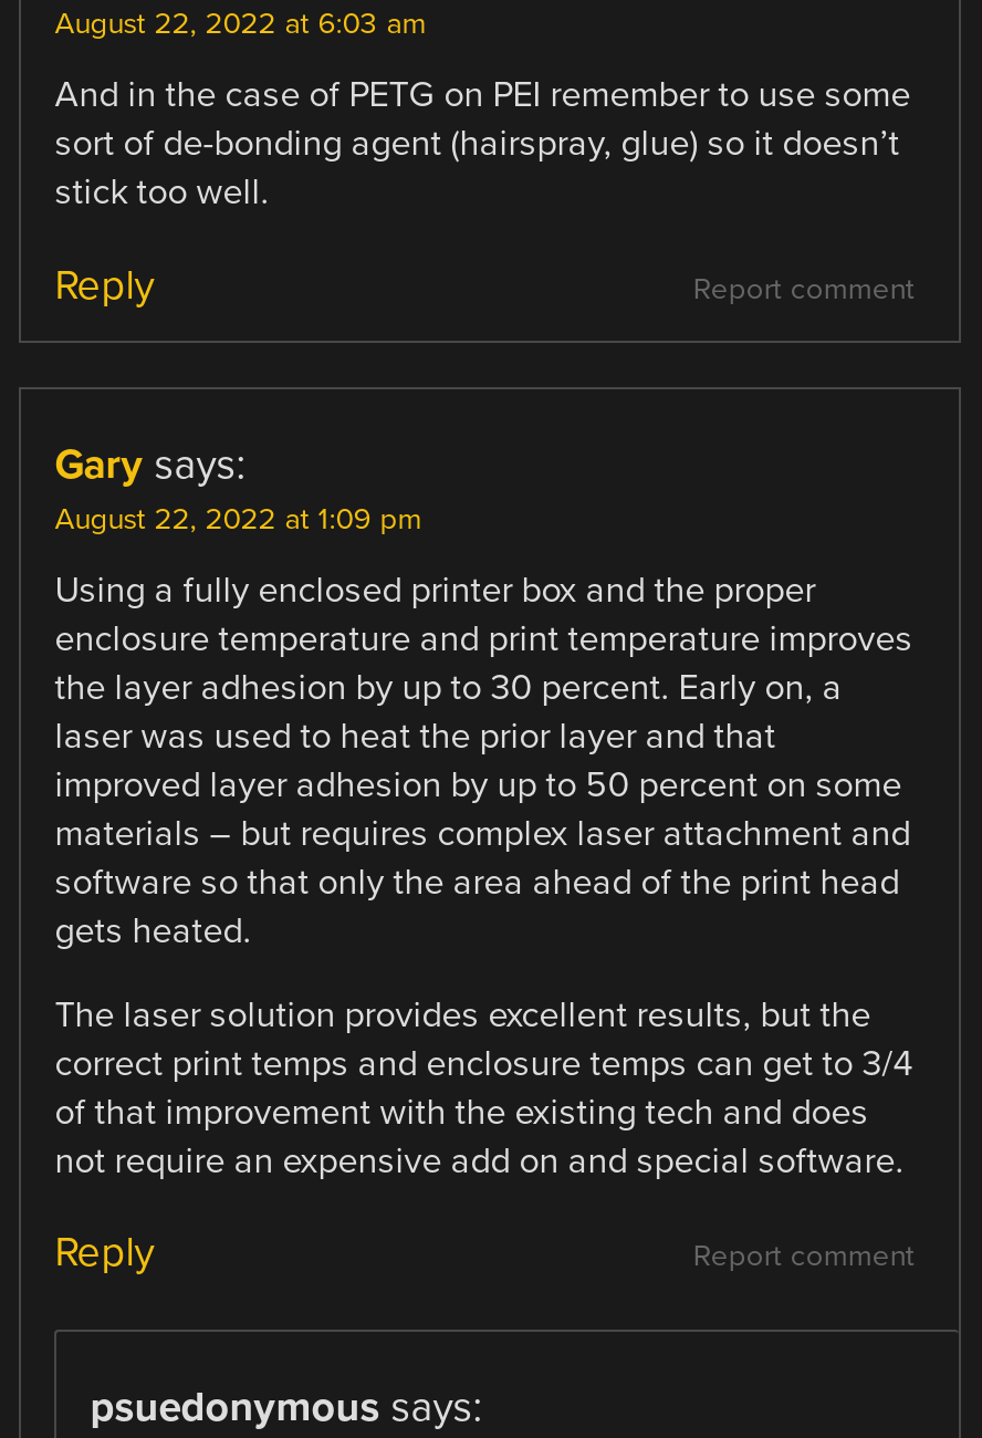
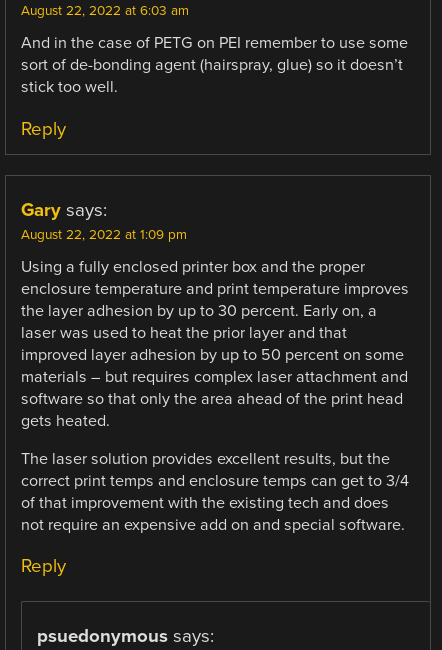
[693,271,914,307] Report comment -> none
[693,1239,914,1274] Report comment -> none

